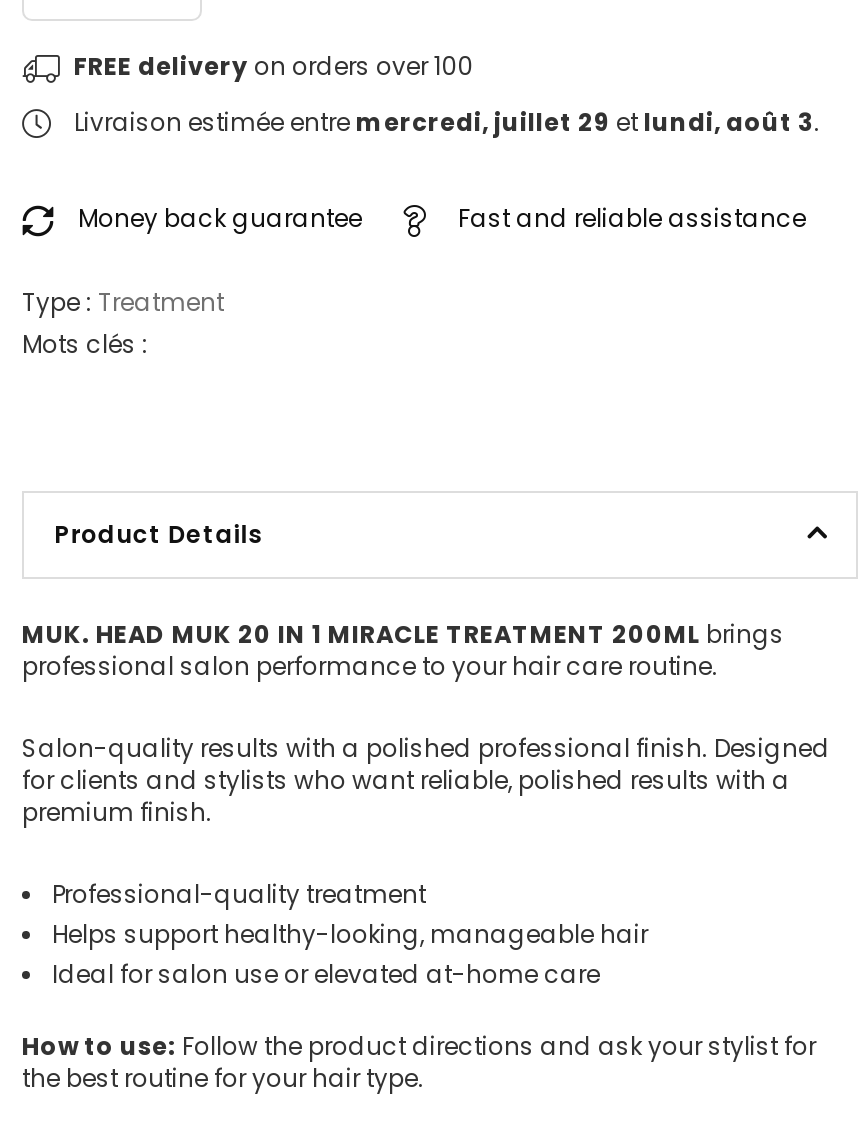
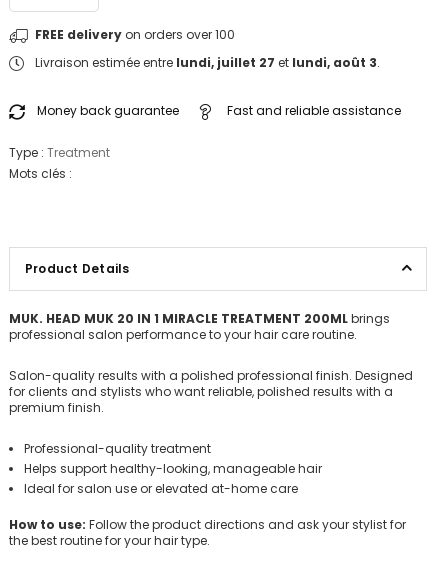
[68,105,820,139] Livraison estimée entre mercredi, juillet 29 et lundi, août 3. -> [32,54,380,71] Livraison estimée entre lundi, juillet 27 et lundi, août 3.

